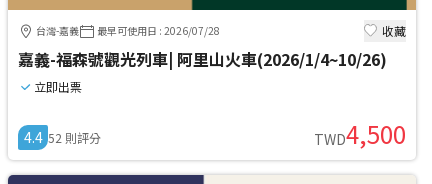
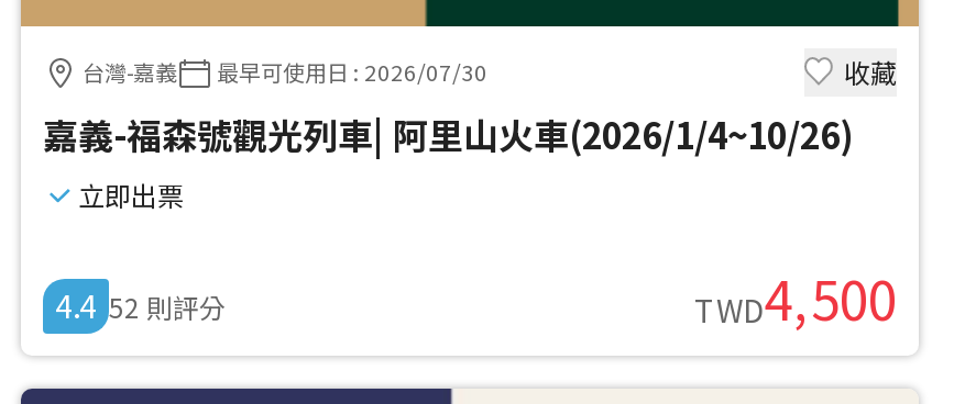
[97,23,220,38] 最早可使用日: 2026/07/28 -> [217,54,487,87] 最早可使用日: 2026/07/30

